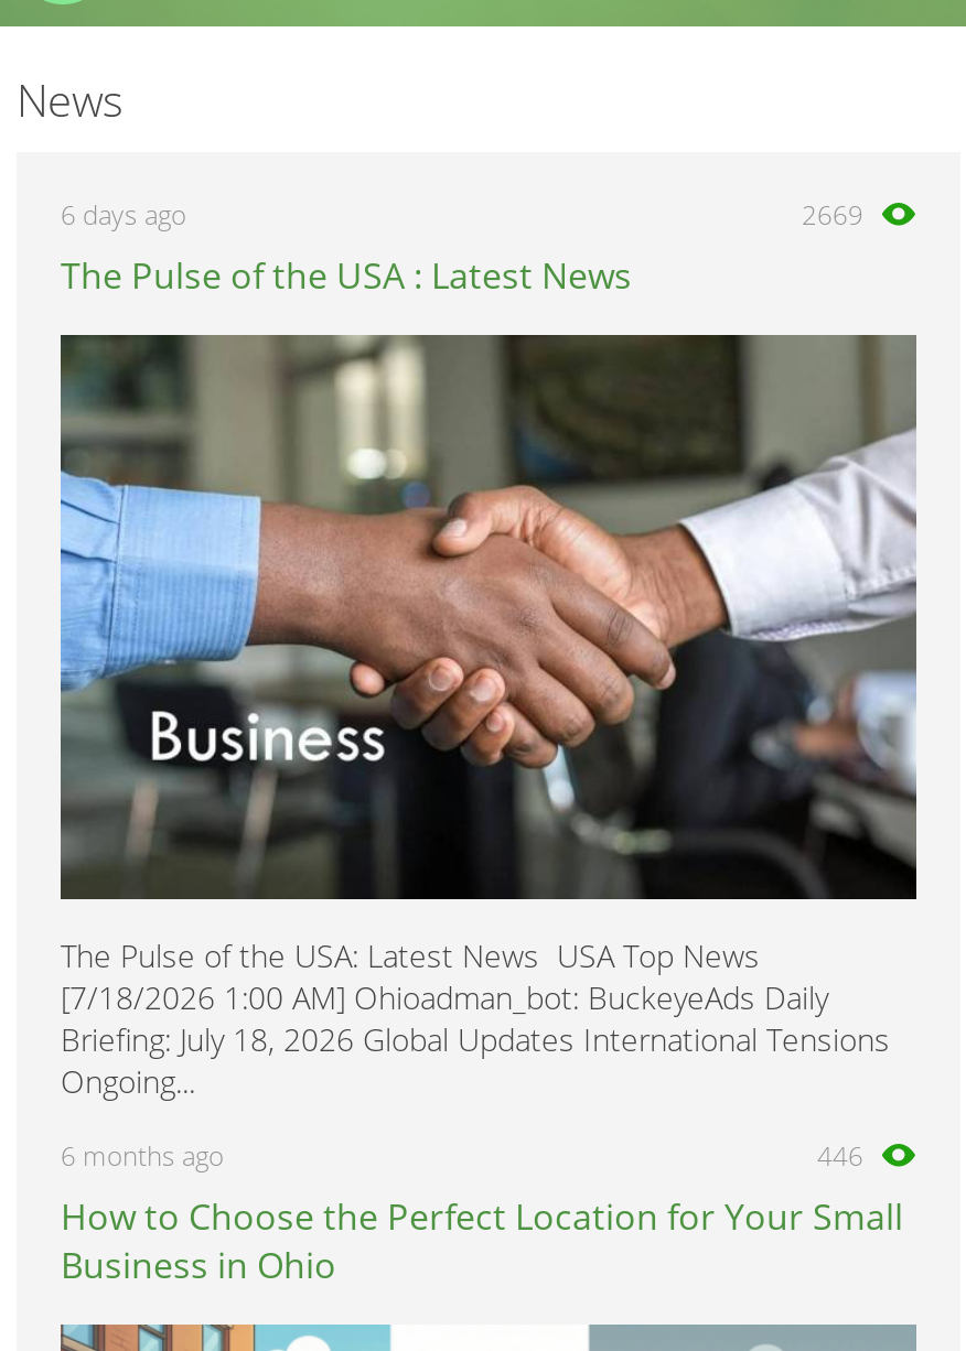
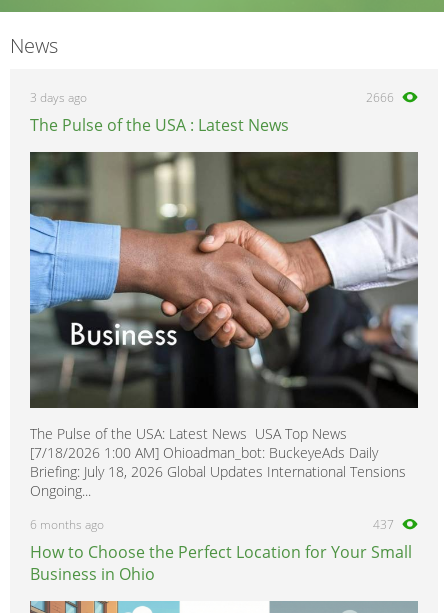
[61,196,186,234] 6 days ago -> [30,89,87,106] 3 days ago
[802,196,863,234] 2669 -> [366,89,394,106] 2666
[817,1137,863,1175] 446 -> [373,516,394,533] 437

